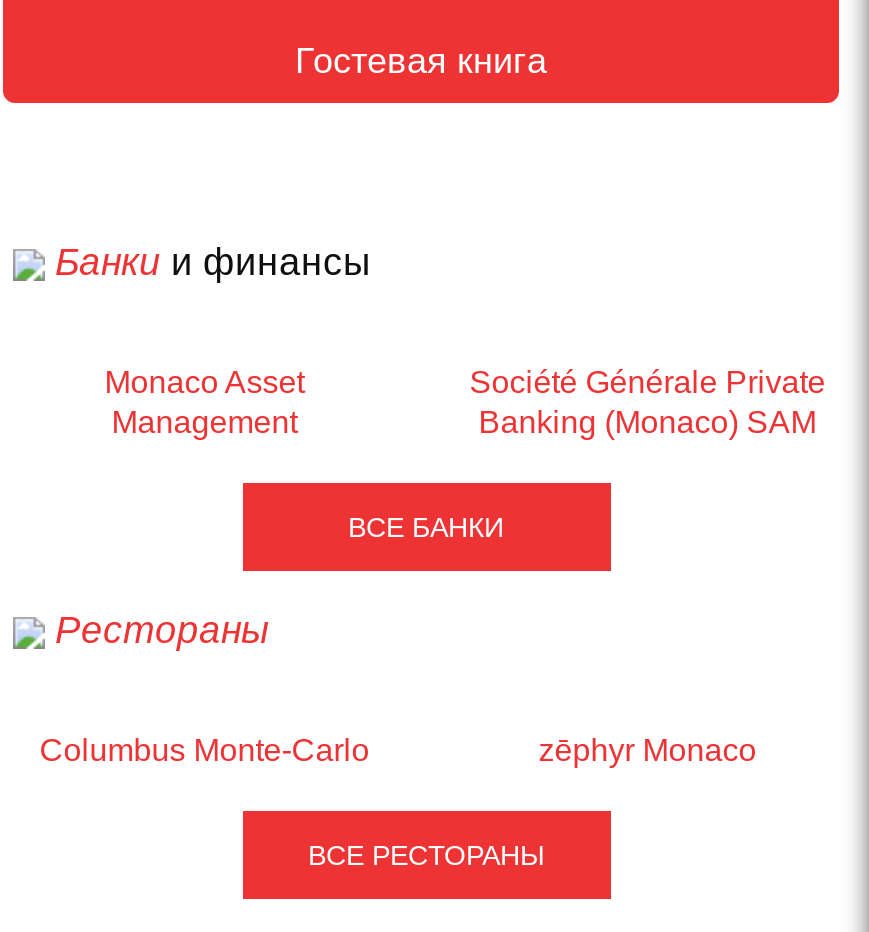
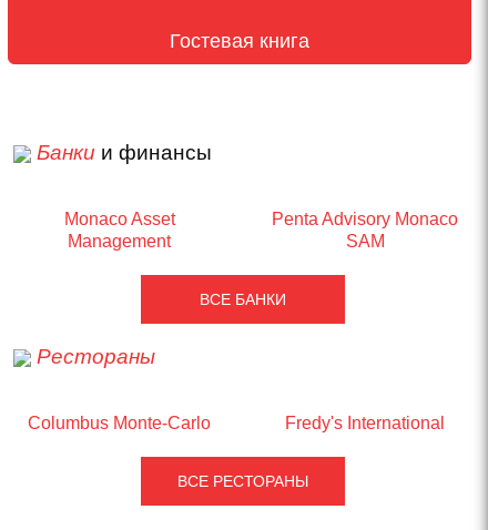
[469,366,825,440] Société Générale Private | Banking (Monaco) SAM -> [272,210,458,251] Penta Advisory Monaco | SAM
[539,734,757,768] zēphyr Monaco -> [285,414,445,433] Fredy's International

